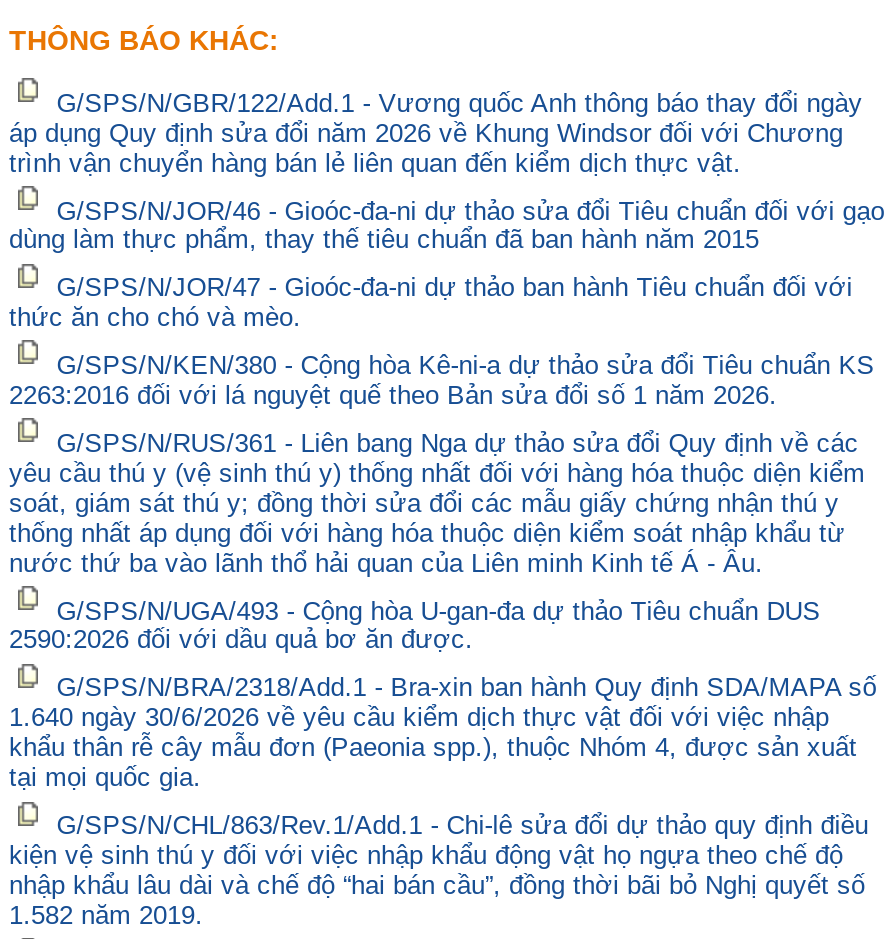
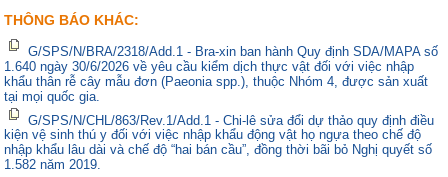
[9,87,884,655] G/SPS/N/GBR/122/Add.1 - Vương quốc Anh thông báo thay đổi ngày | áp dụng Quy định sửa đổi năm 2026 về Khung Windsor đối với Chương | trình vận chuyển hàng bán lẻ liên quan đến kiểm dịch thực vật. | G/SPS/N/JOR/46 - Gioóc-đa-ni dự thảo sửa đổi Tiêu chuẩn đối với gạo | dùng làm thực phẩm, thay thế tiêu chuẩn đã ban hành năm 2015 | G/SPS/N/JOR/47 - Gioóc-đa-ni dự thảo ban hành Tiêu chuẩn đối với | thức ăn cho chó và mèo. | G/SPS/N/KEN/380 - Cộng hòa Kê-ni-a dự thảo sửa đổi Tiêu chuẩn KS | 2263:2016 đối với lá nguyệt quế theo Bản sửa đổi số 1 năm 2026. | G/SPS/N/RUS/361 - Liên bang Nga dự thảo sửa đổi Quy định về các | yêu cầu thú y (vệ sinh thú y) thống nhất đối với hàng hóa thuộc diện kiểm | soát, giám sát thú y; đồng thời sửa đổi các mẫu giấy chứng nhận thú y | thống nhất áp dụng đối với hàng hóa thuộc diện kiểm soát nhập khẩu từ | nước thứ ba vào lãnh thổ hải quan của Liên minh Kinh tế Á - Âu. | G/SPS/N/UGA/493 - Cộng hòa U-gan-đa dự thảo Tiêu chuẩn DUS | 2590:2026 đối với dầu quả bơ ăn được. -> none

